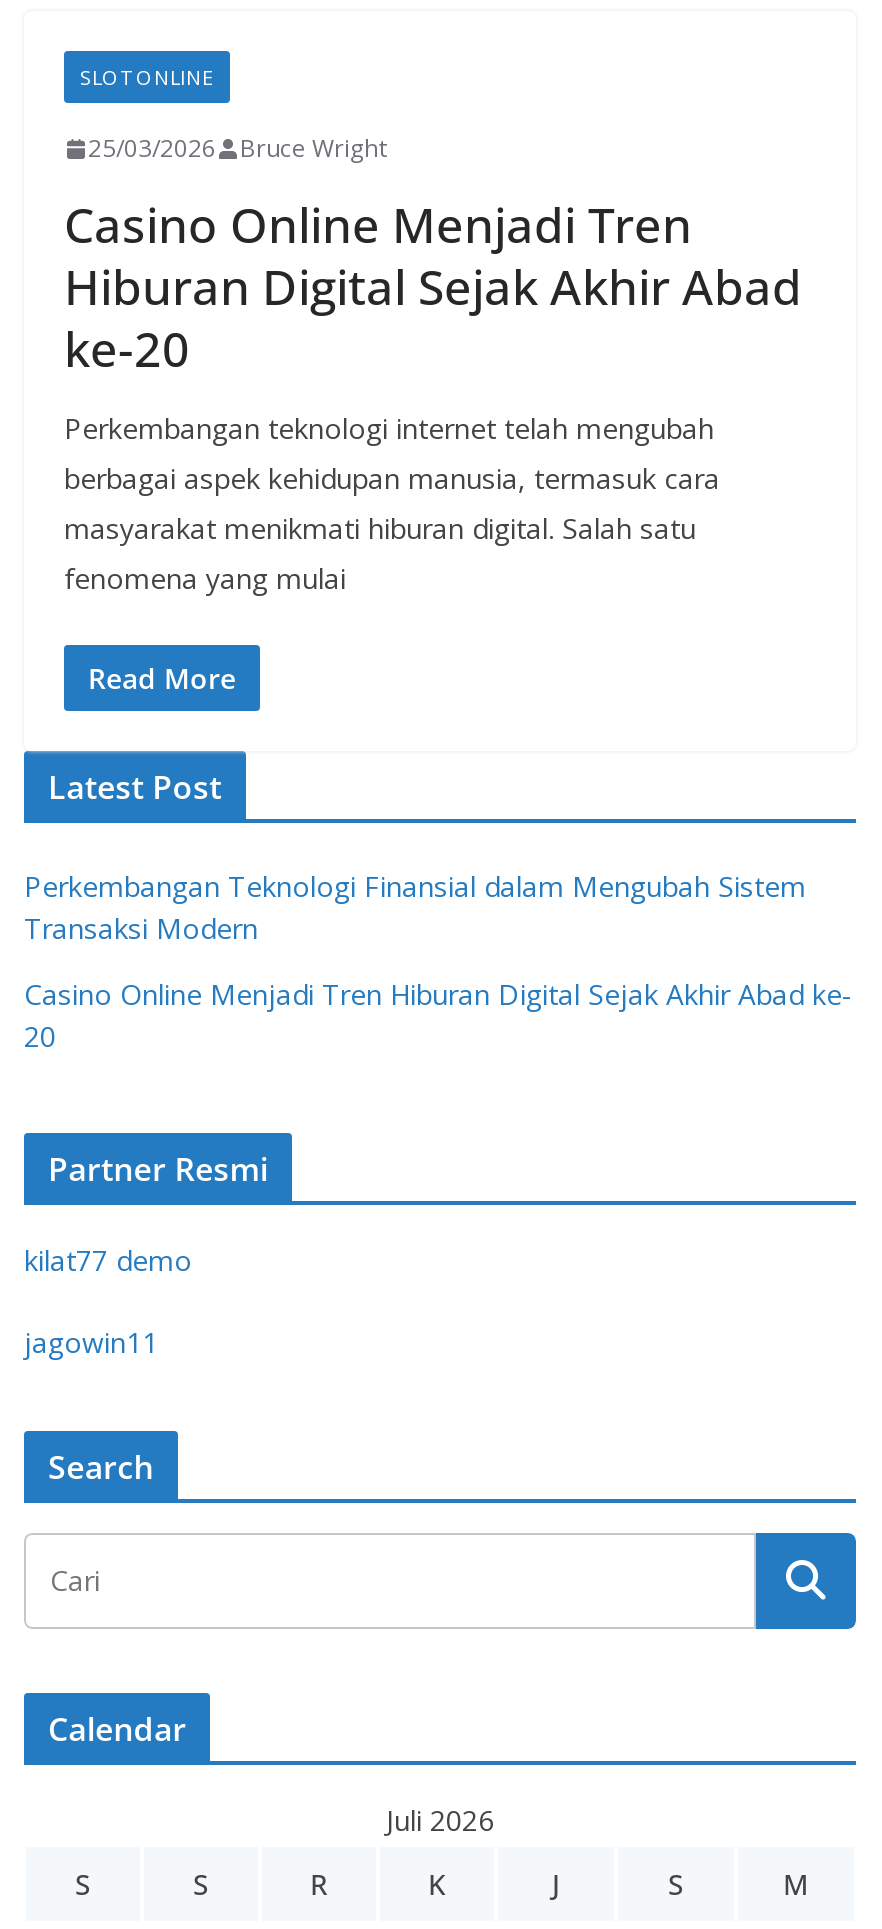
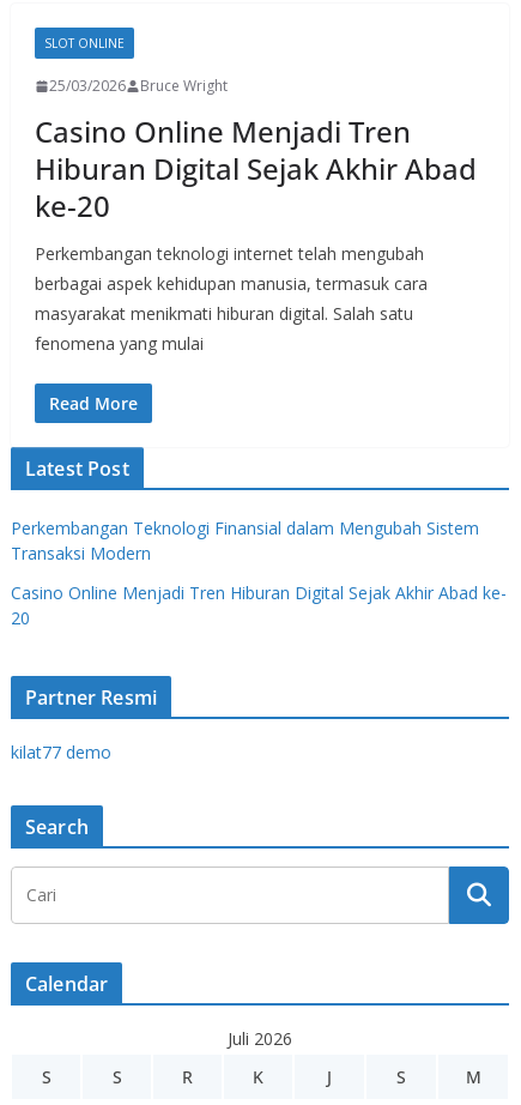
[24,1323,158,1361] jagowin11 -> none

